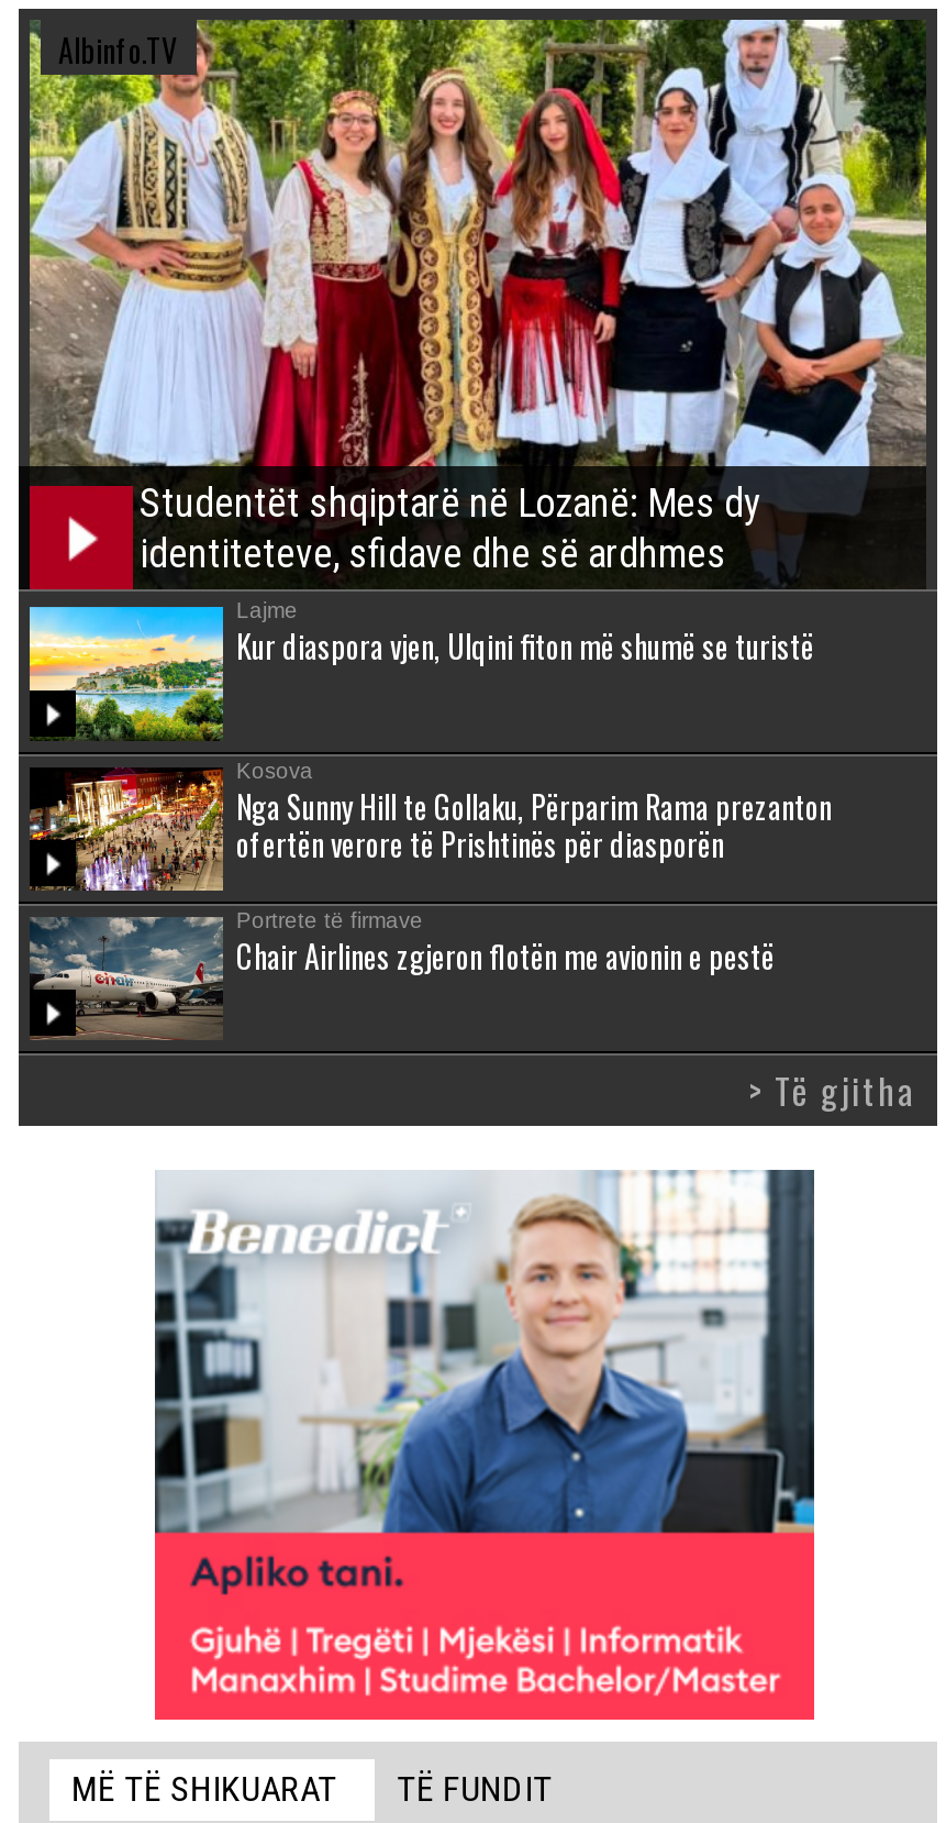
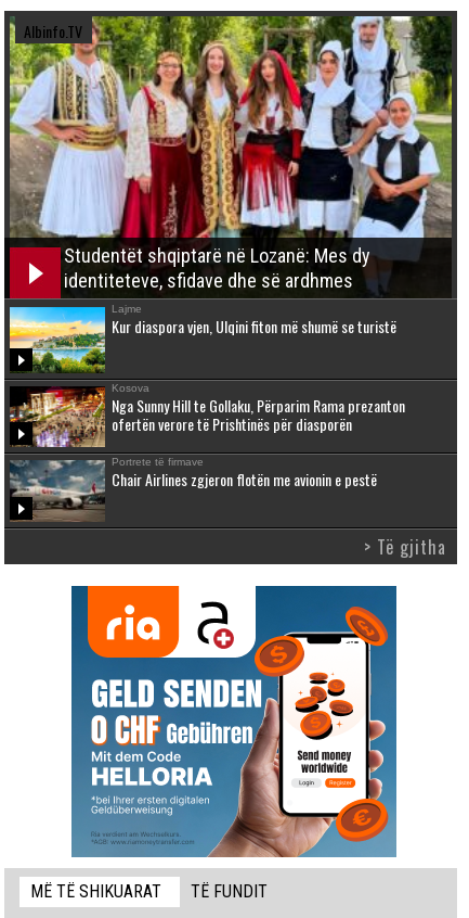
[153,1170,816,1722] [image] -> [70,585,398,858] [image]

